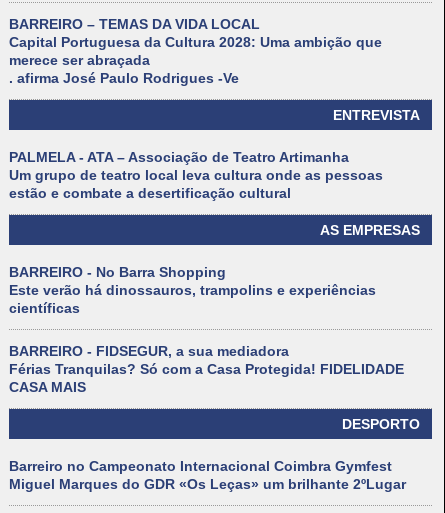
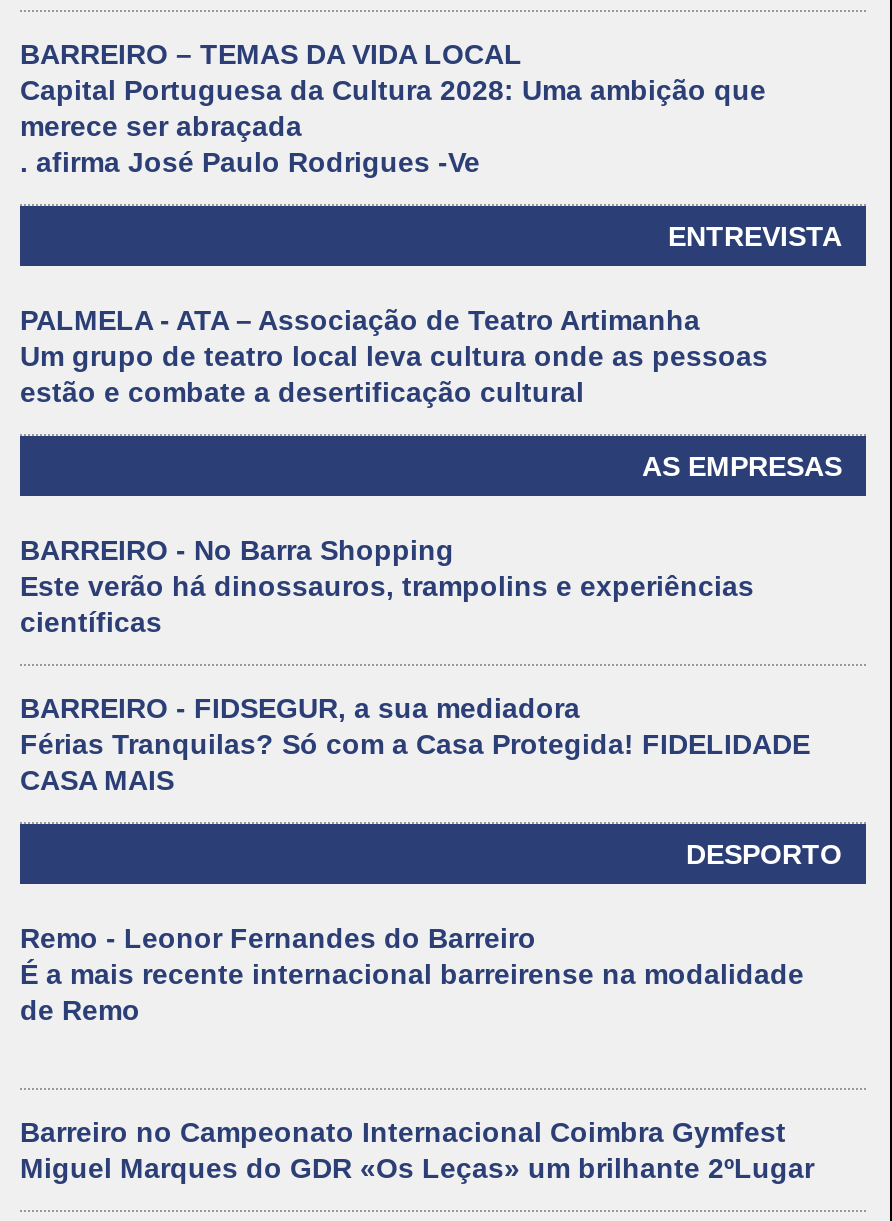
none -> [20,923,804,1027] Remo - Leonor Fernandes do Barreiro | É a mais recente internacional barreirense na modalidade | de Remo

